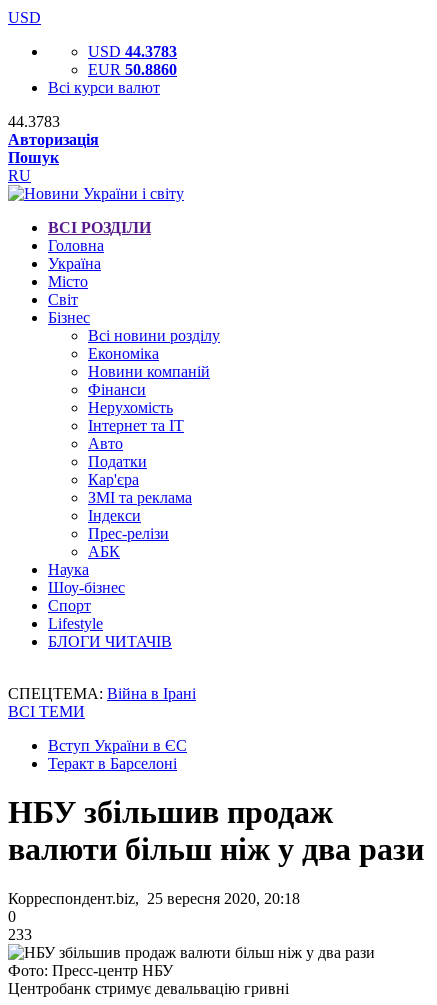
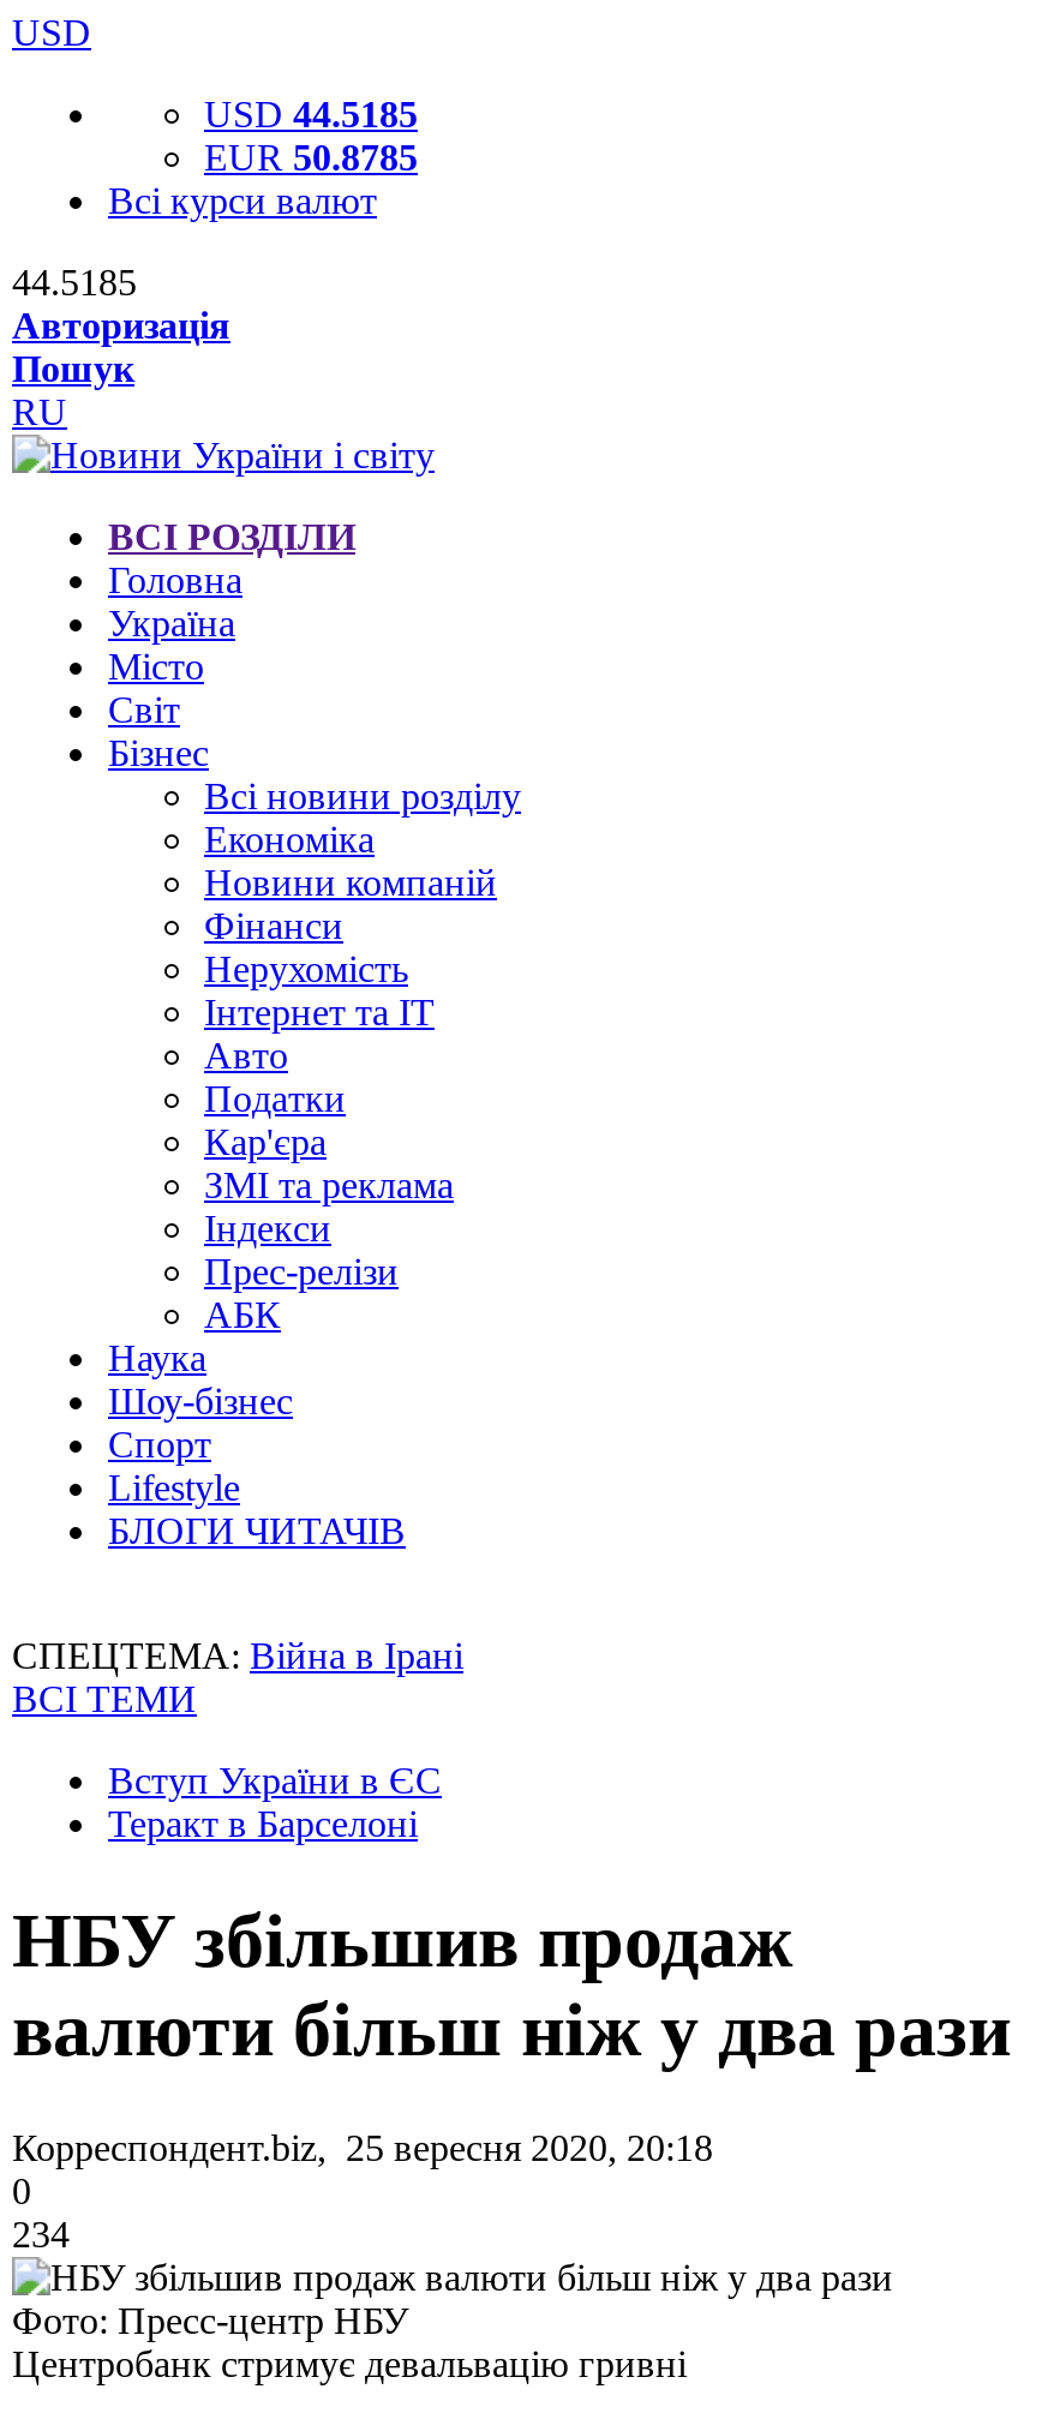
[88,43,177,60] USD 44.3783 -> [204,94,418,134] USD 44.5185
[88,61,177,78] EUR 50.8860 -> [204,137,418,178] EUR 50.8785
[8,113,60,130] 44.3783 -> [12,262,137,303] 44.5185
[8,926,32,943] 233 -> [12,2213,70,2254] 234

